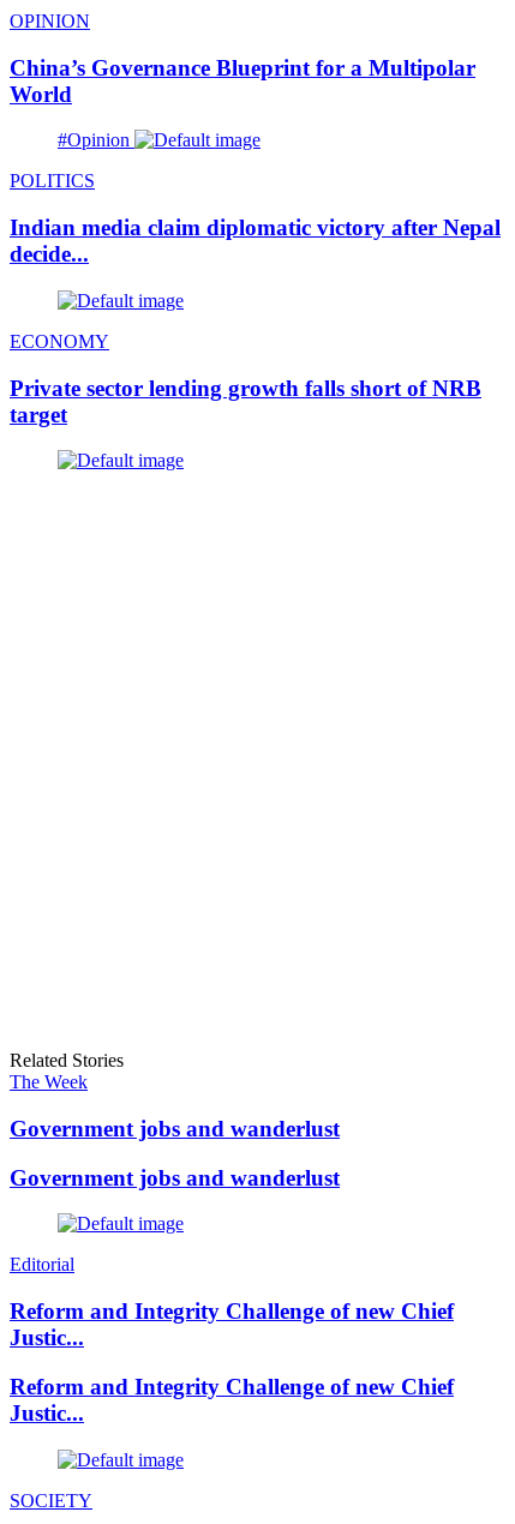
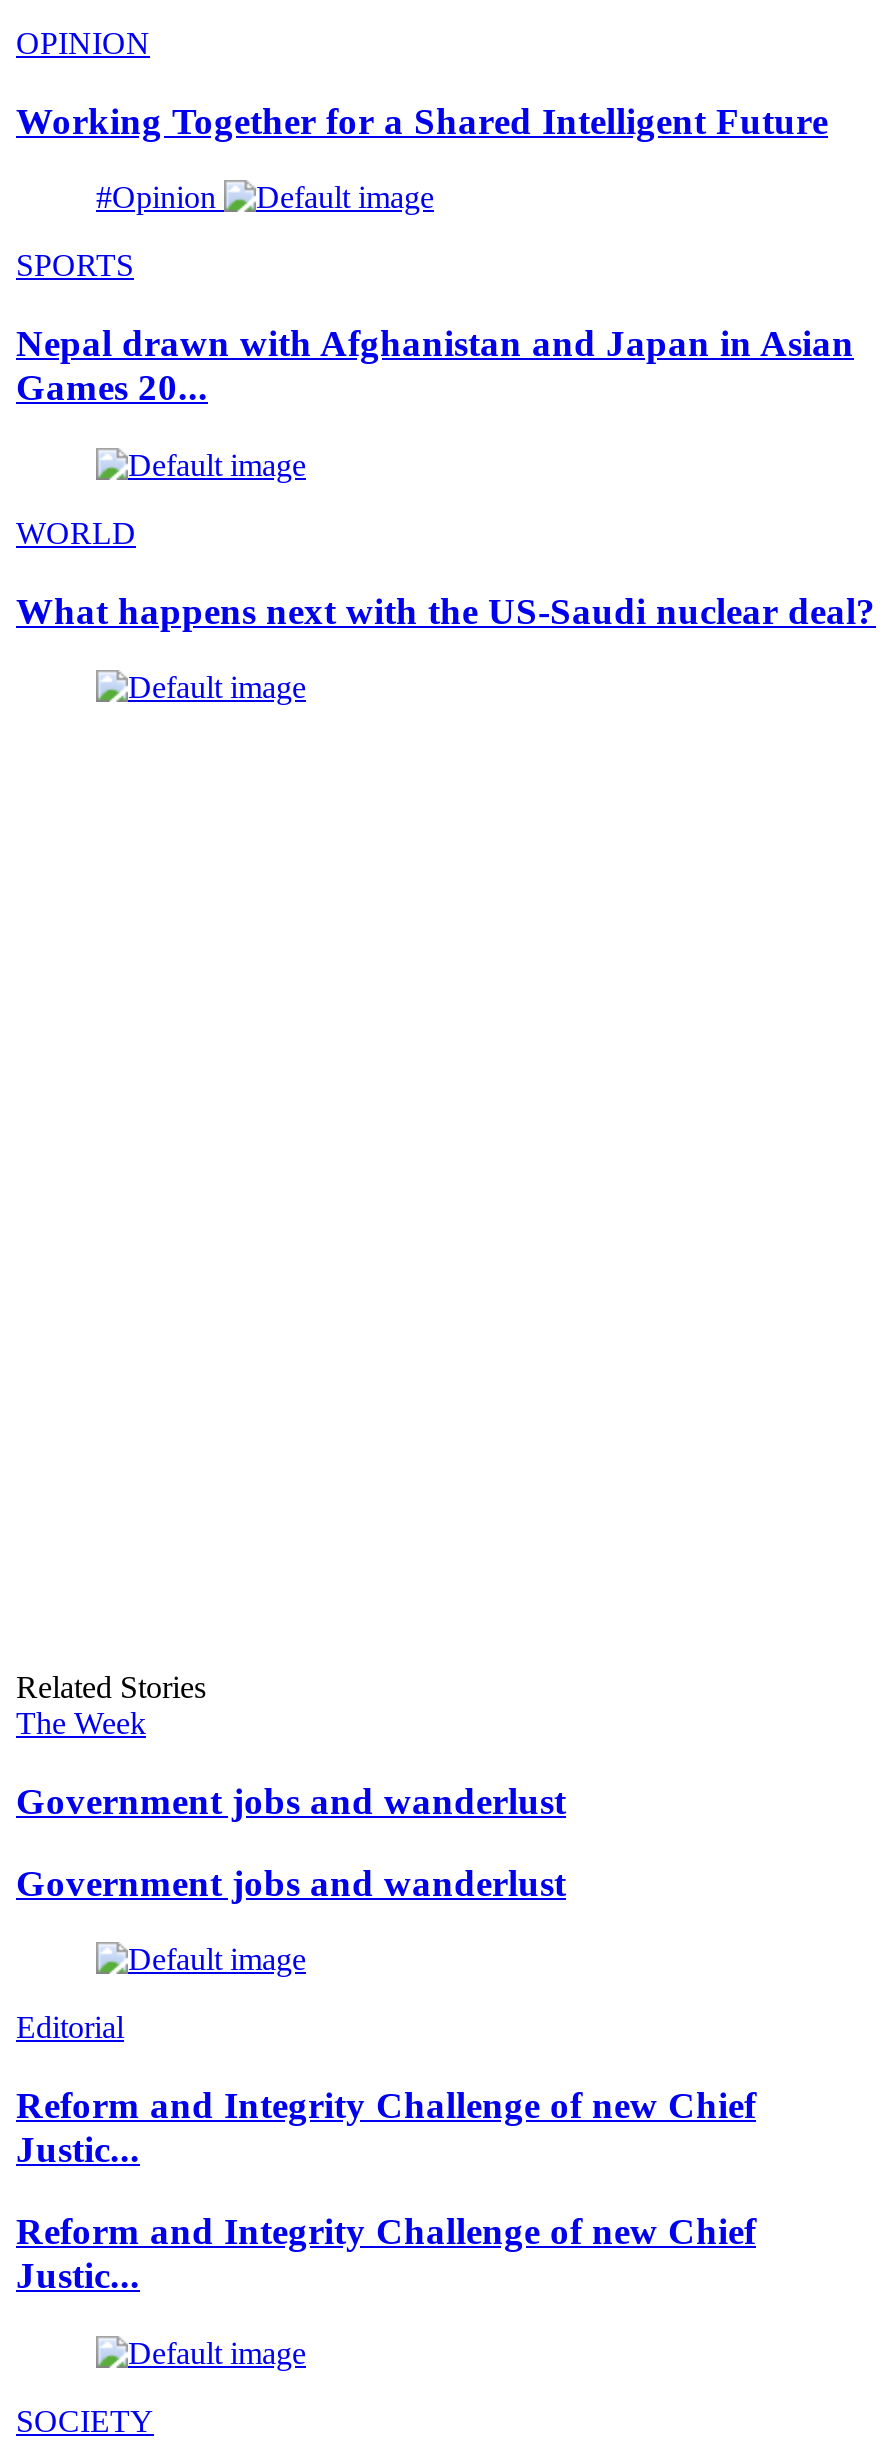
[10,55,475,106] China’s Governance Blueprint for a Multipolar | World -> [16,99,828,141] Working Together for a Shared Intelligent Future
[10,171,95,191] POLITICS -> [16,249,134,283] SPORTS
[10,215,501,267] Indian media claim diplomatic victory after Nepal | decide... -> [16,322,854,408] Nepal drawn with Afghanistan and Japan in Asian | Games 20...
[10,331,109,351] ECONOMY -> [16,516,136,550] WORLD
[10,375,481,427] Private sector lending growth falls short of NRB | target -> [16,589,876,631] What happens next with the US-Saudi nuclear deal?

